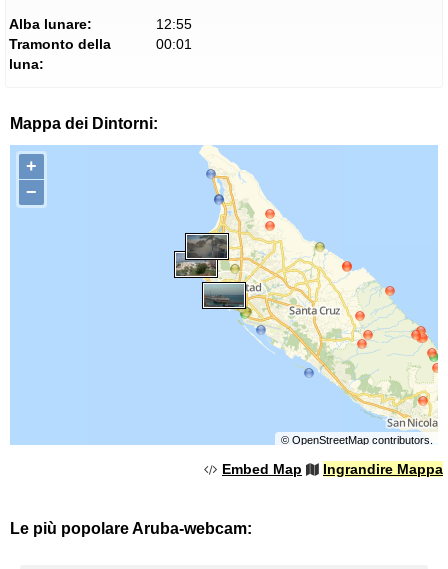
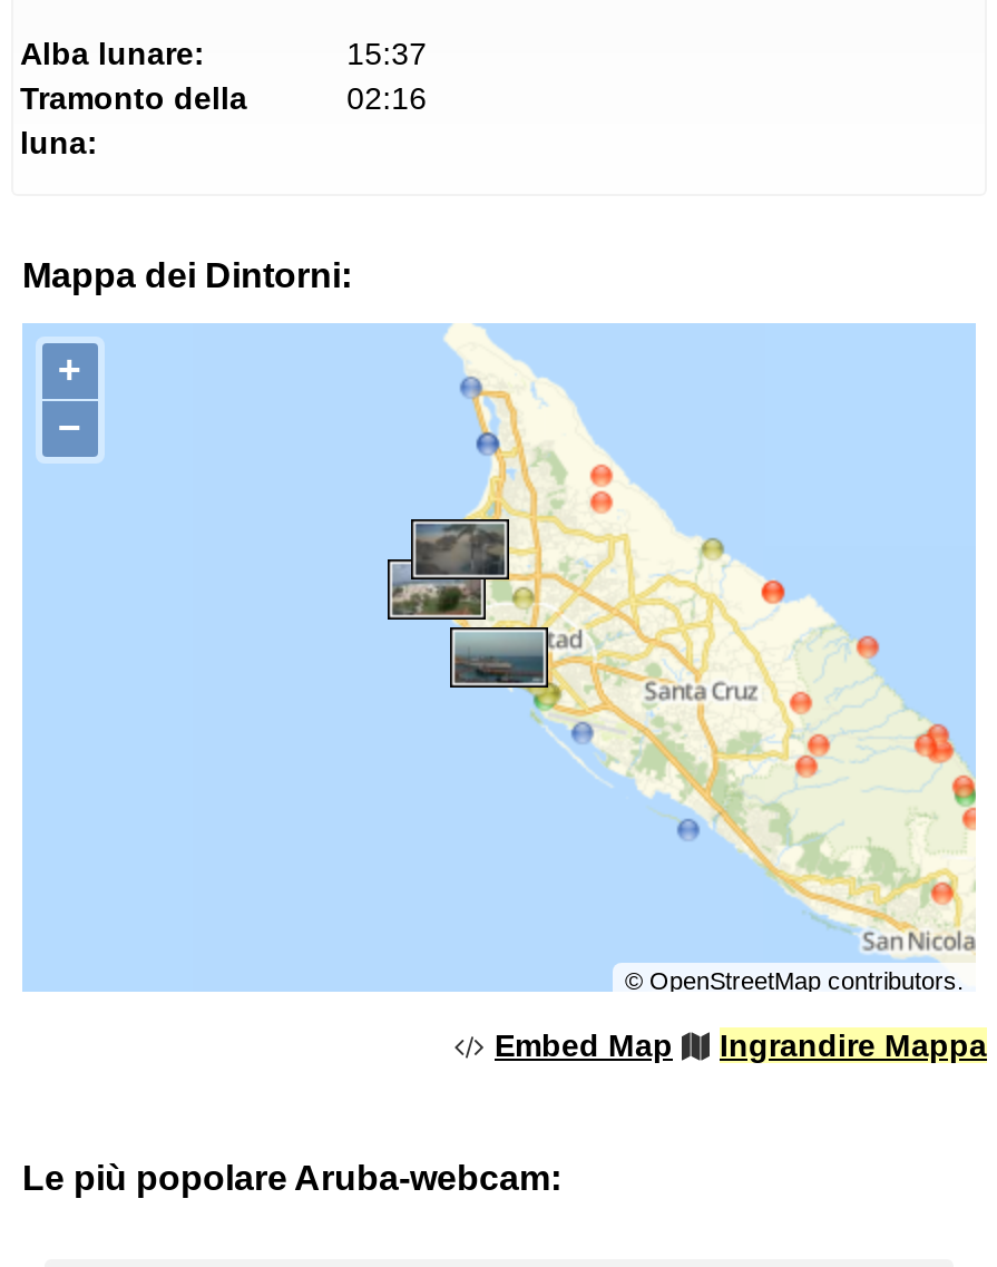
[156,16,192,32] 12:55 -> [347,36,427,72] 15:37
[156,36,192,52] 00:01 -> [347,81,427,116] 02:16

